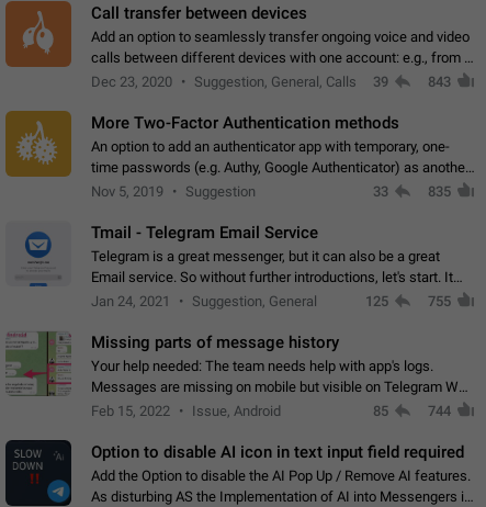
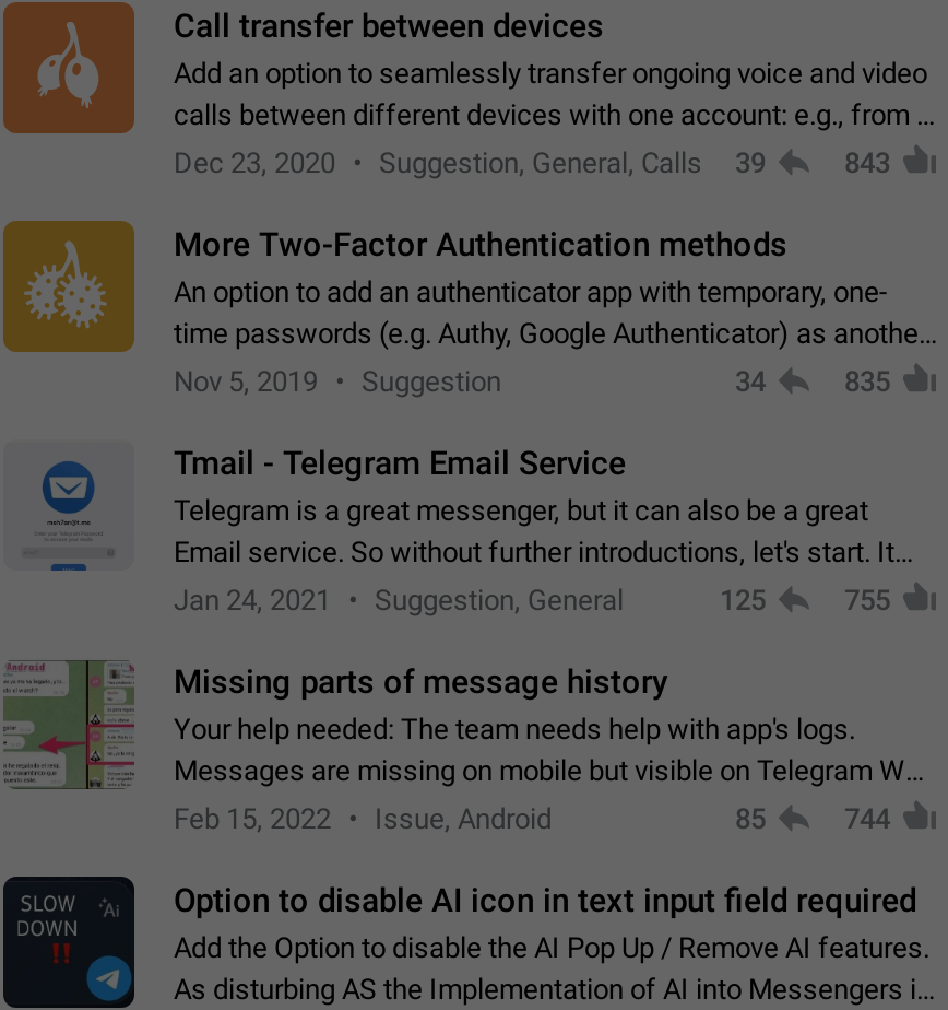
[373,183,388,200] 33 -> [735,365,766,398] 34

